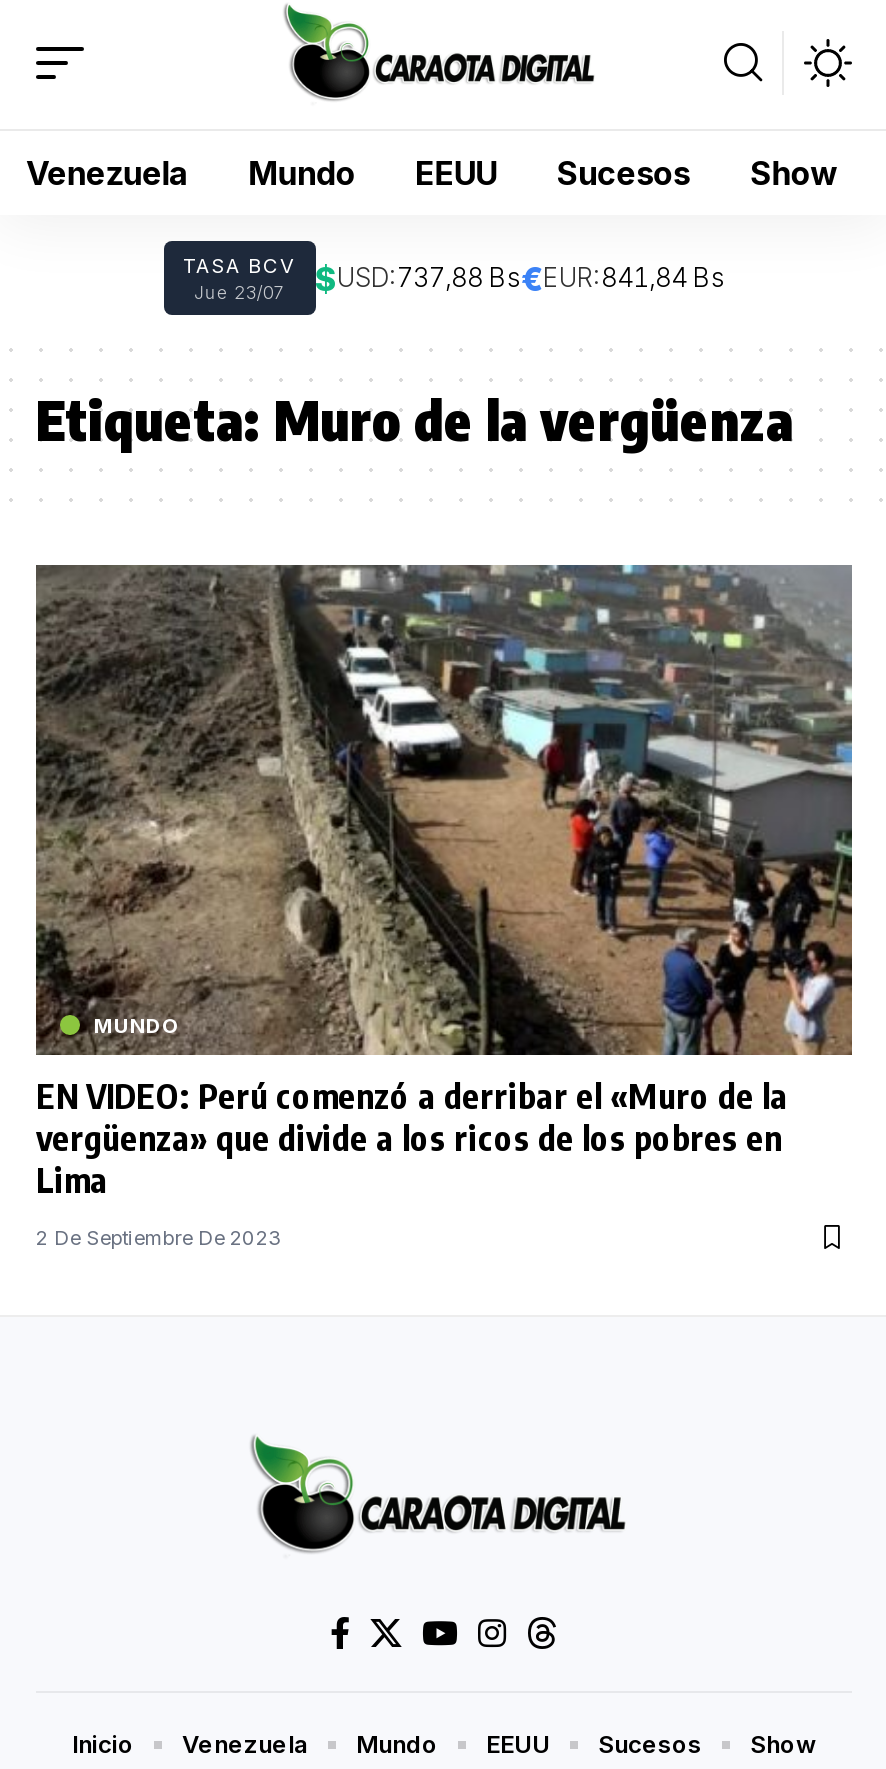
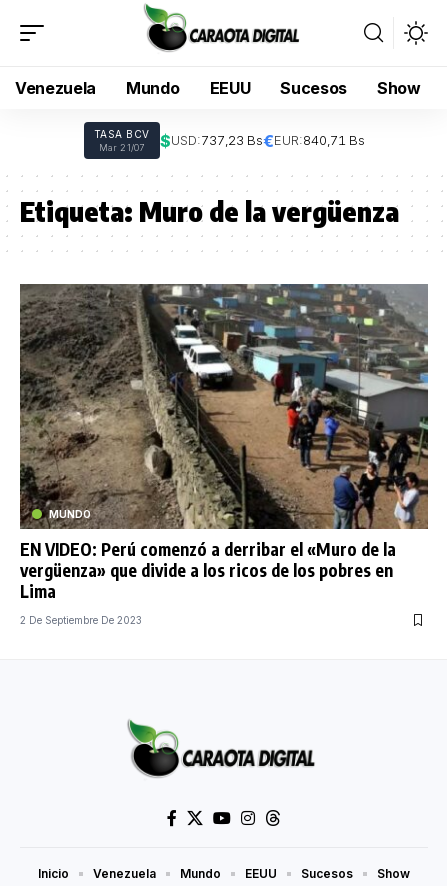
[194,258,725,303] Jue 23/07 | $USD:737,88 Bs€EUR:841,84 Bs -> [99,131,364,153] Mar 21/07 | $USD:737,23 Bs€EUR:840,71 Bs

